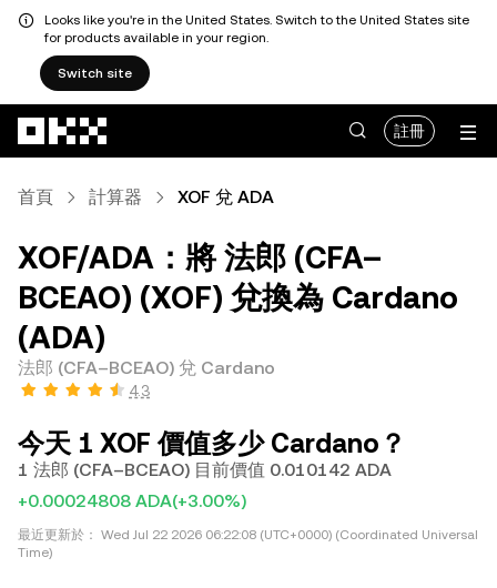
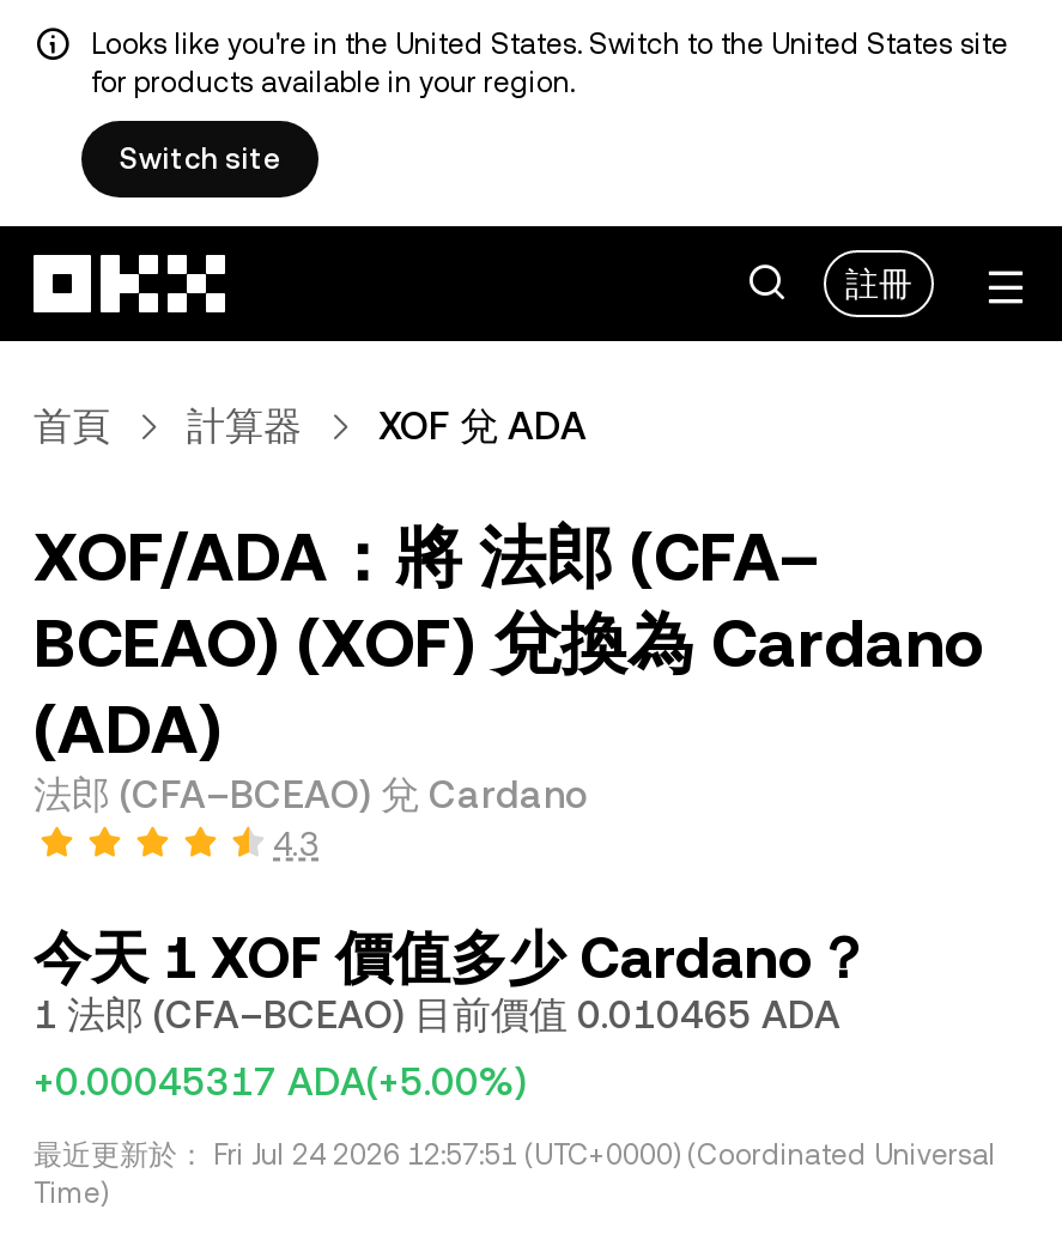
[18,459,392,480] 1 法郎 (CFA–BCEAO) 目前價值 0.010142 ADA -> [34,992,841,1038] 1 法郎 (CFA–BCEAO) 目前價值 0.010465 ADA
[18,490,246,511] +0.00024808 ADA(+3.00%) -> [34,1059,527,1105] +0.00045317 ADA(+5.00%)
[18,527,478,543] 最近更新於：Wed Jul 22 2026 06:22:08 (UTC+0000) (Coordinated Universal -> [34,1138,996,1172] 最近更新於：Fri Jul 24 2026 12:57:51 (UTC+0000) (Coordinated Universal

